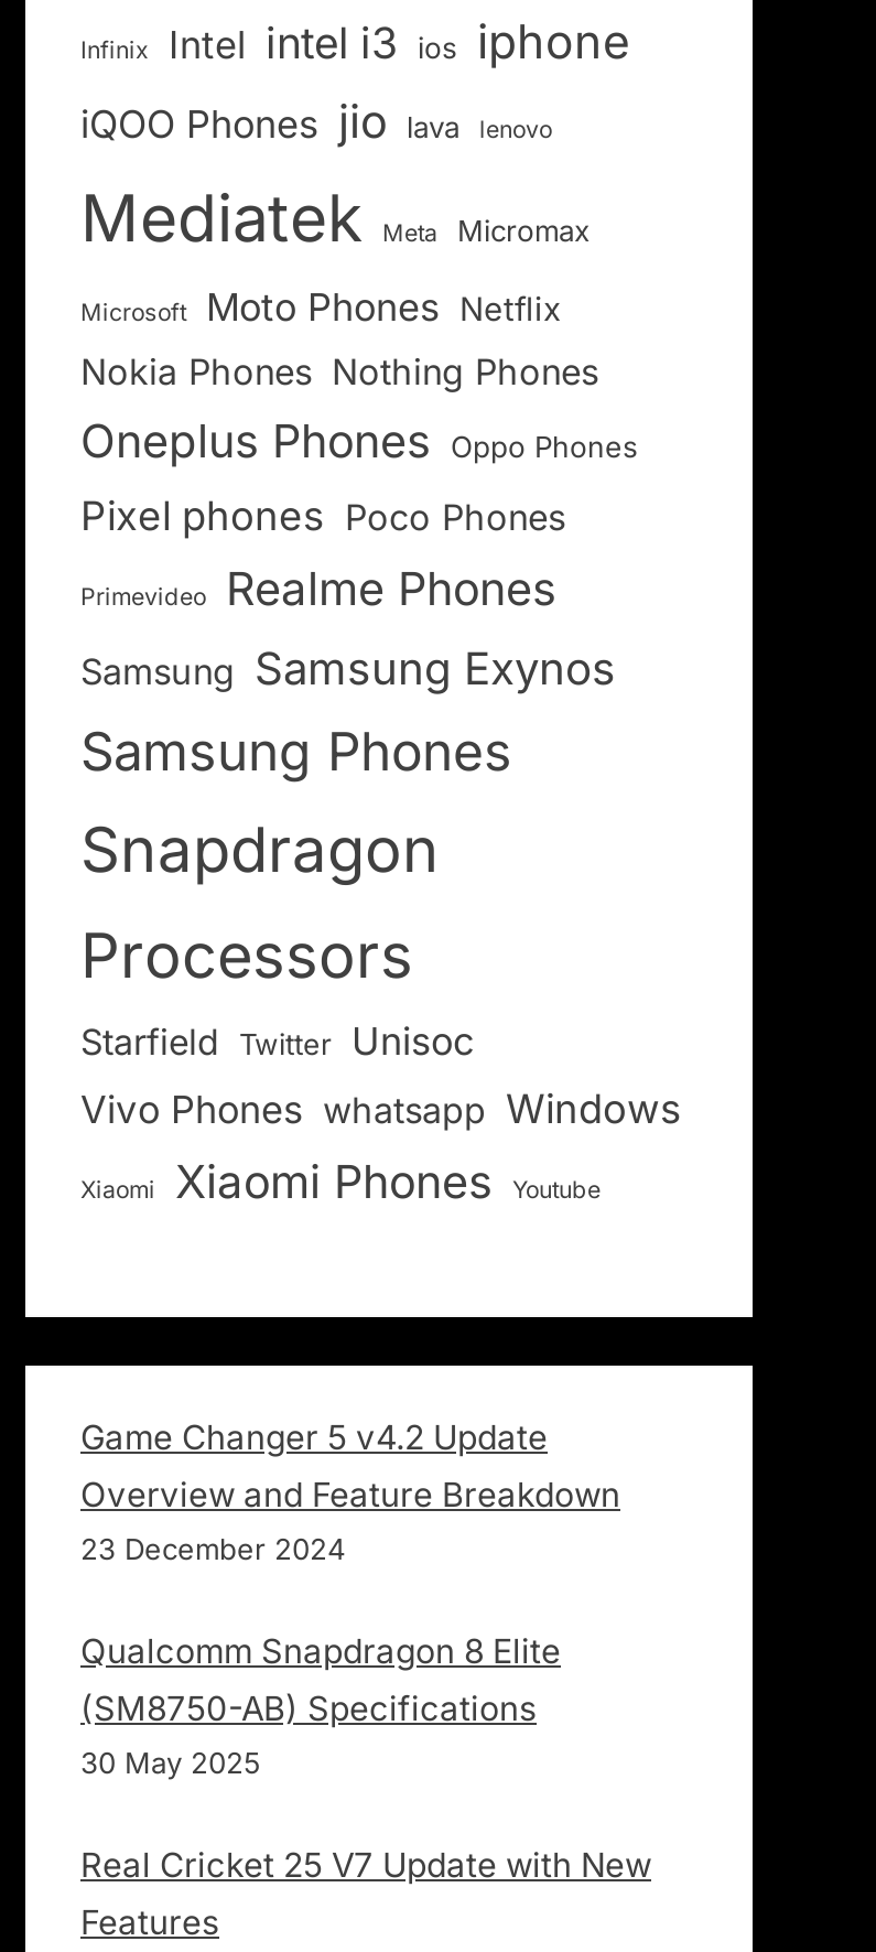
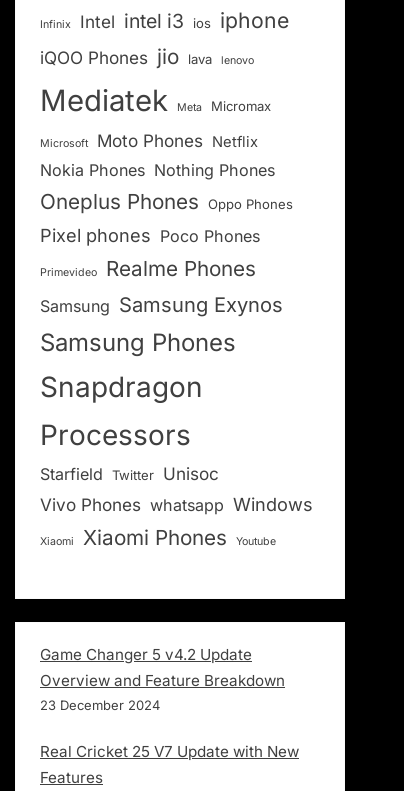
[80,1631,561,1781] Qualcomm Snapdragon 8 Elite | (SM8750-AB) Specifications | 30 May 2025 -> none

